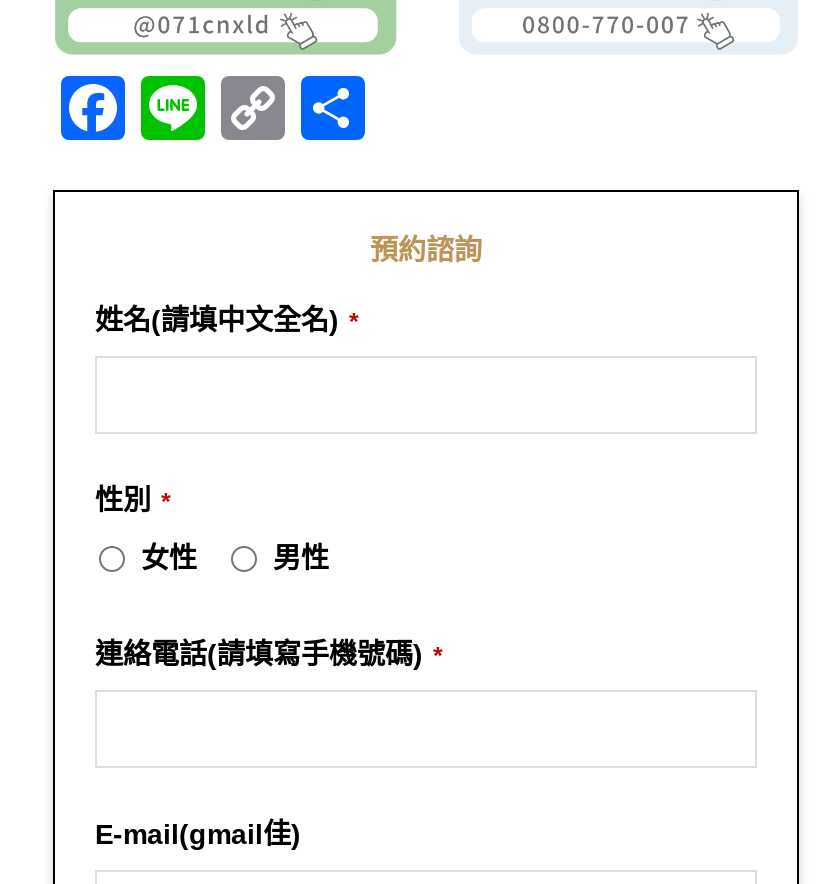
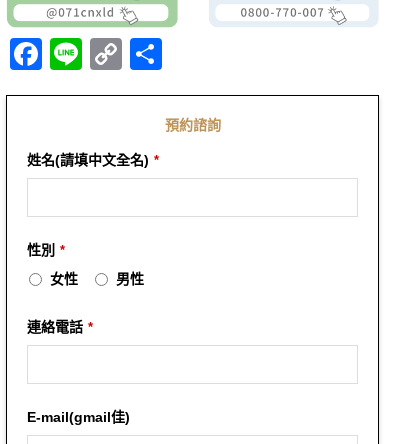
[95,638,443,670] 連絡電話(請填寫手機號碼) * -> [27,319,93,335] 連絡電話 *

